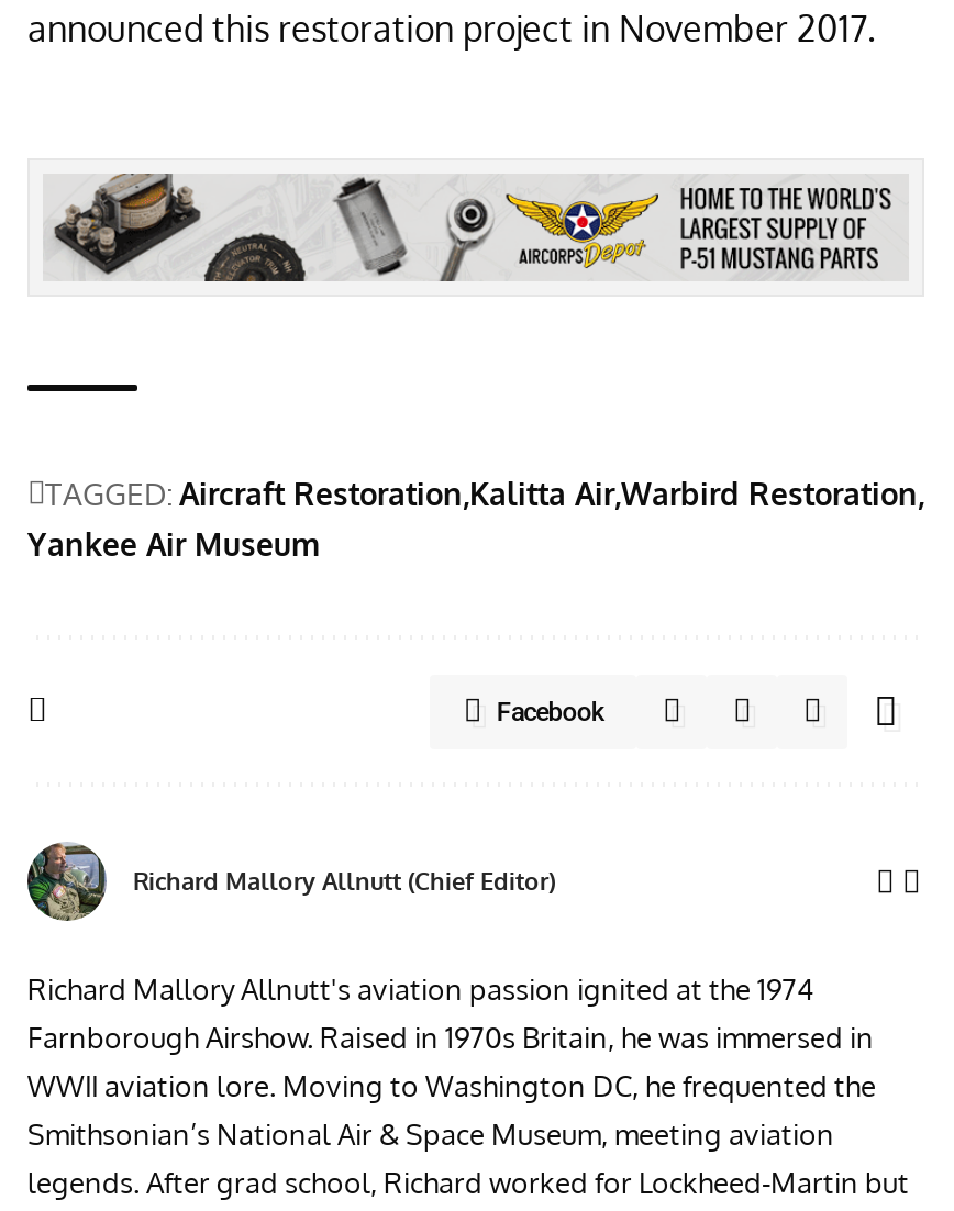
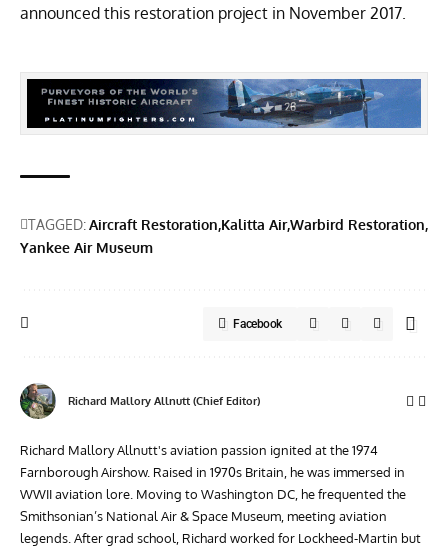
[43,174,909,284] [image] -> [26,78,422,129] [image]

